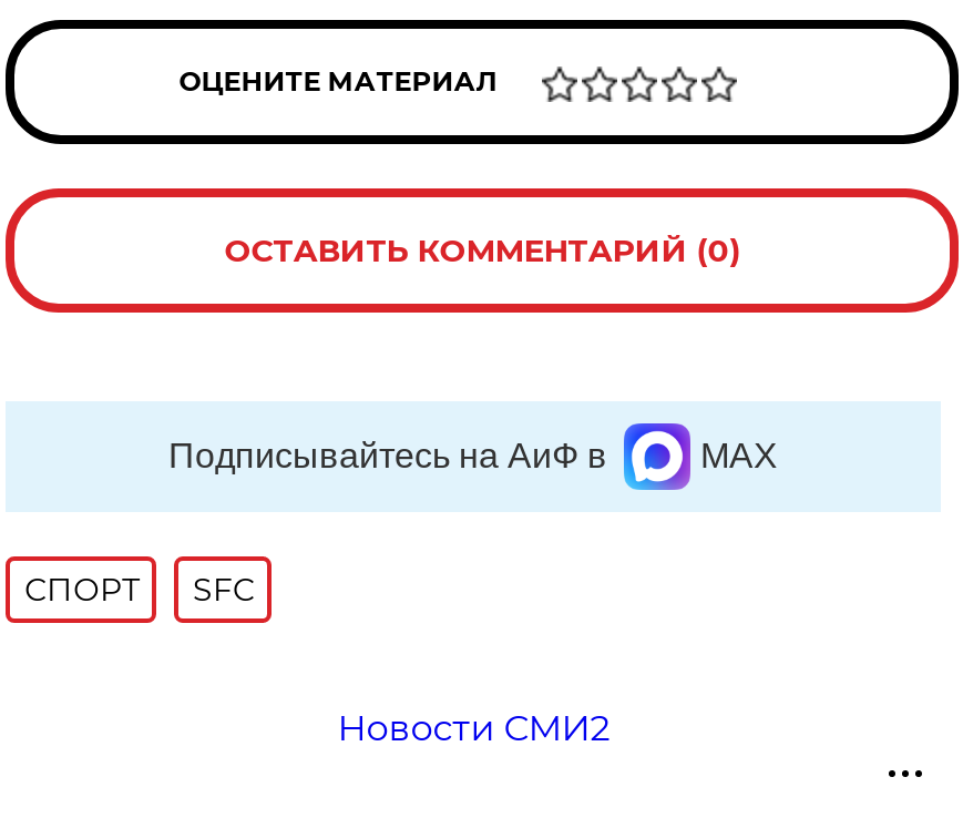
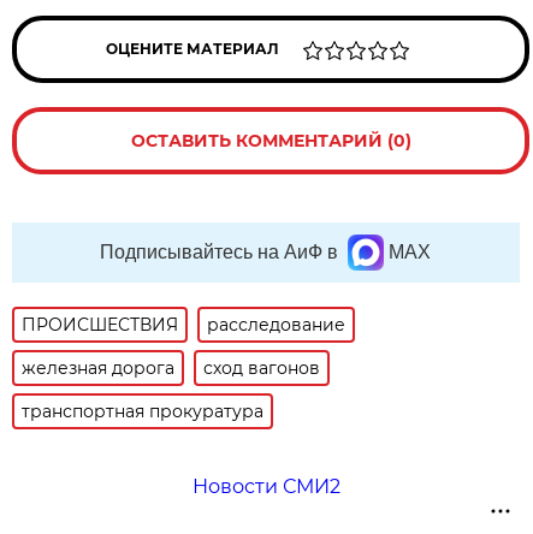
[24,569,255,609] СПОРТ | SFC -> [22,314,346,422] ПРОИСШЕСТВИЯ | расследование | железная дорога | сход вагонов | транспортная прокуратура

